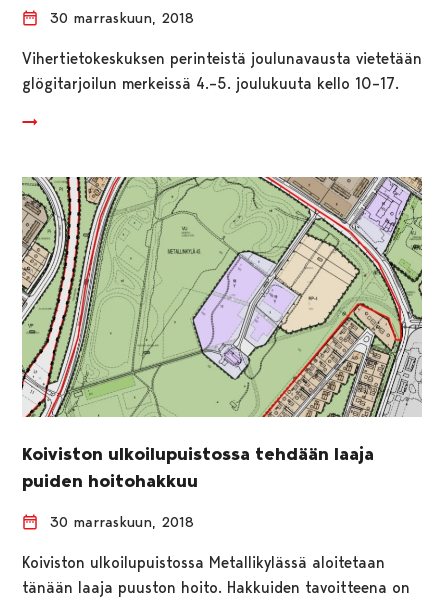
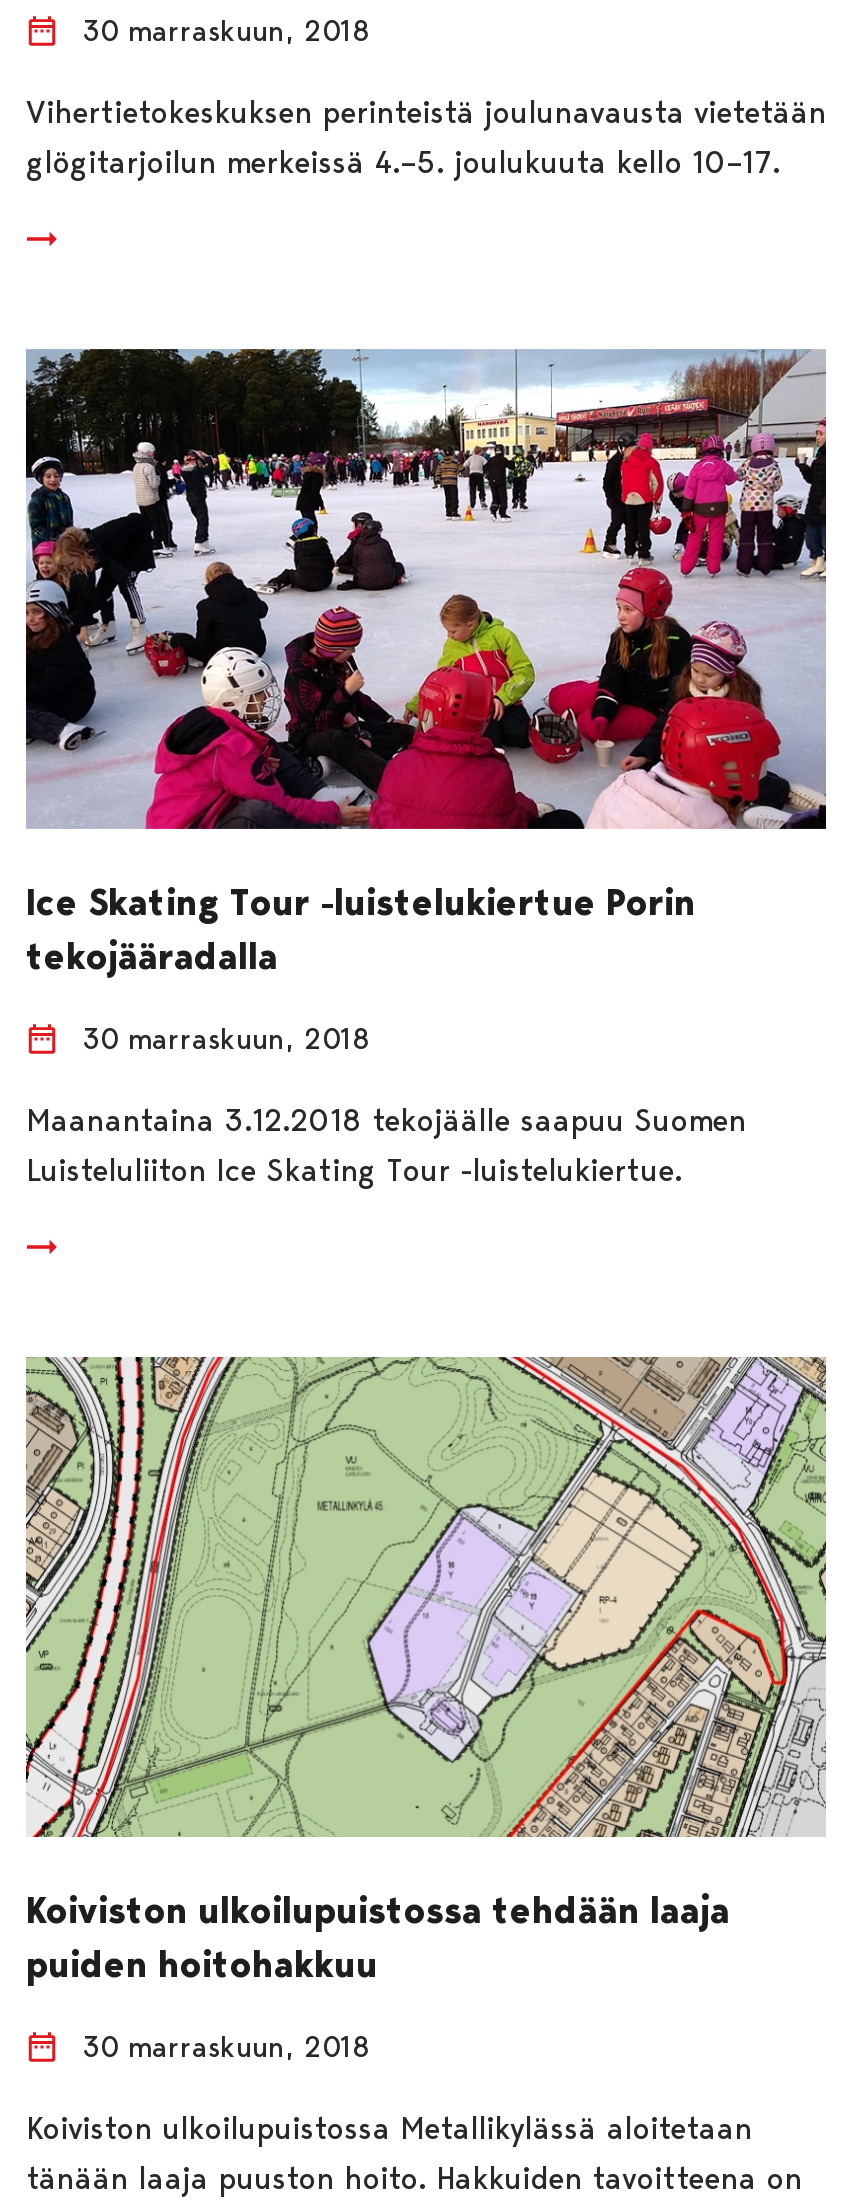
none -> [24,347,828,1189] [image] | Ice Skating Tour -luistelukiertue Porin | tekojääradalla | 30 marraskuun, 2018 | Maanantaina 3.12.2018 tekojäälle saapuu Suomen | Luisteluliiton Ice Skating Tour -luistelukiertue.

